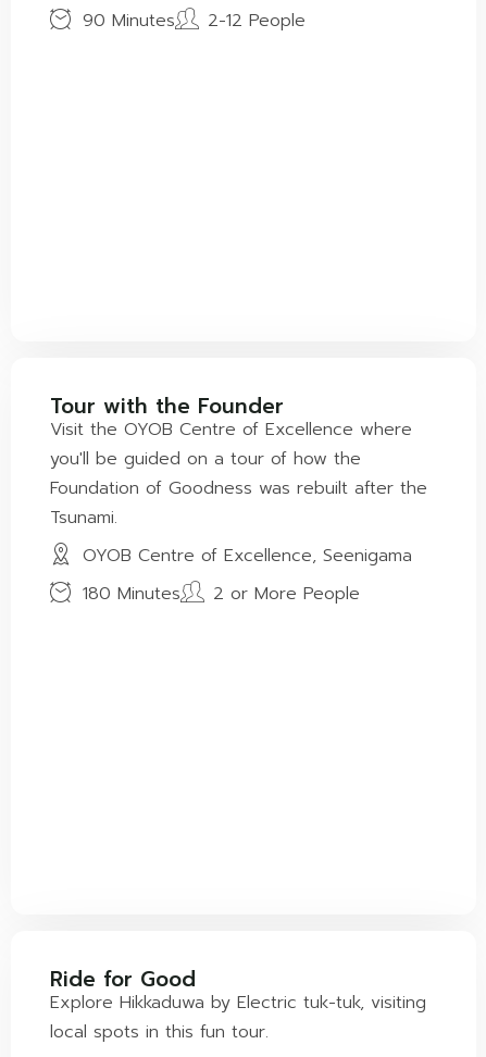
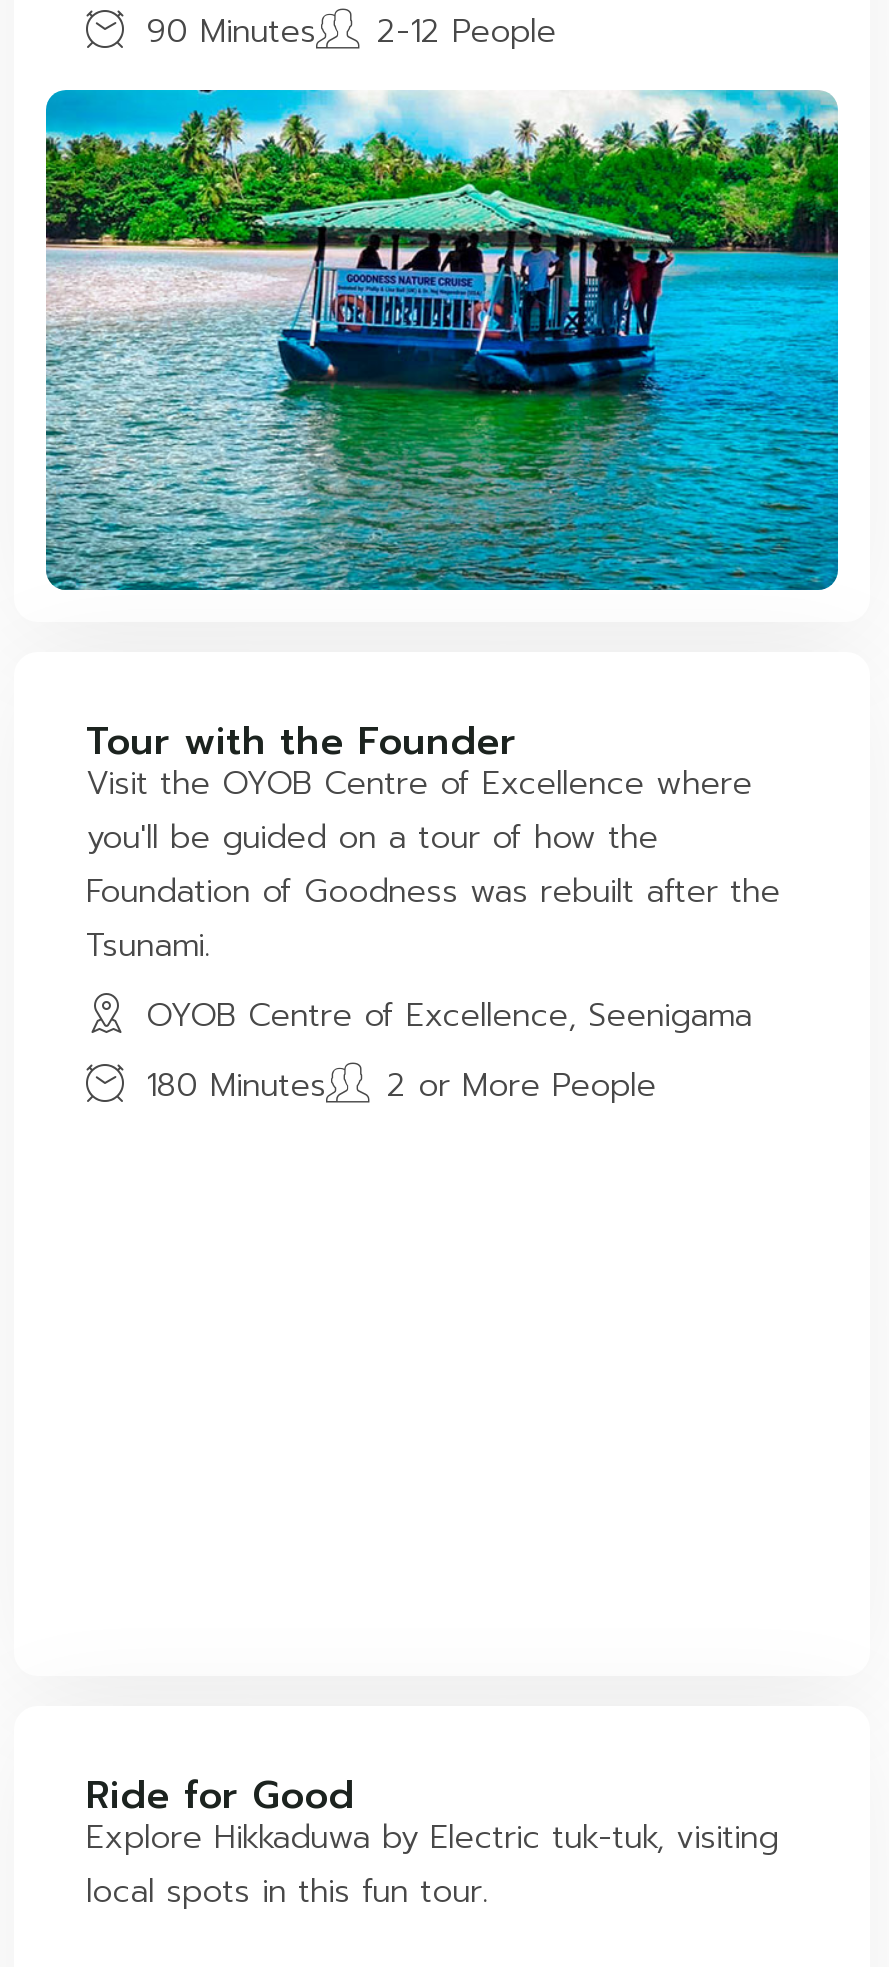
none -> [44,88,840,592] [image]

